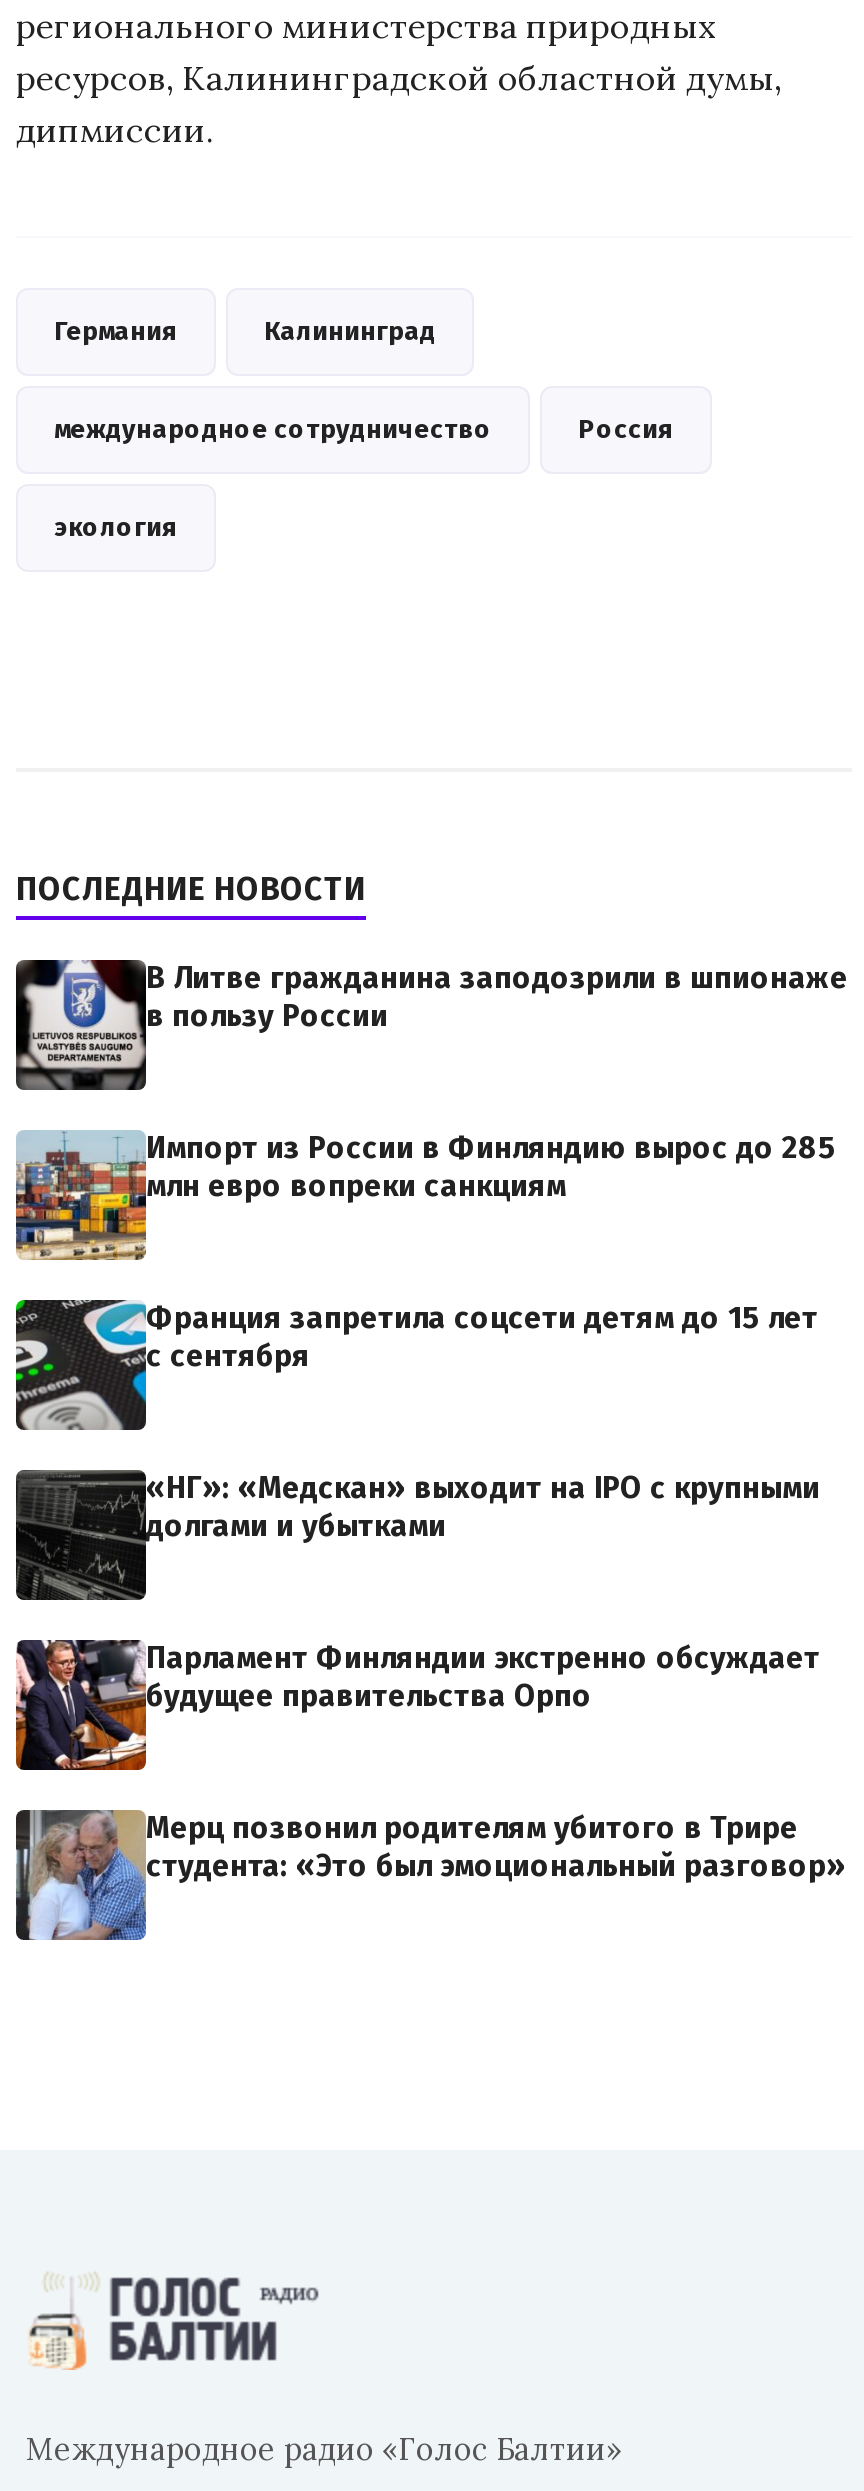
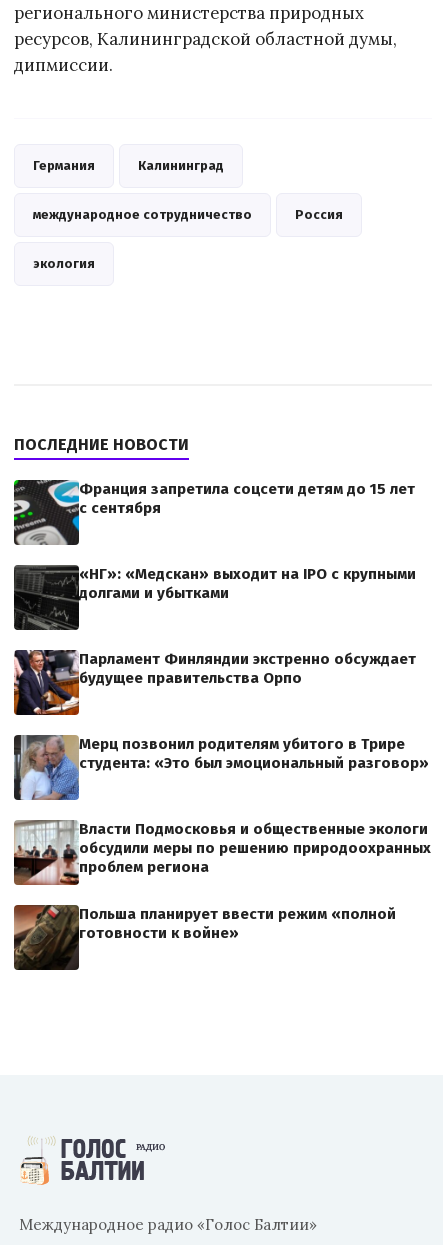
[14,958,848,1090] [image] | В Литве гражданина заподозрили в шпионаже | в пользу России -> none
[14,1130,836,1262] [image] | Импорт из России в Финляндию вырос до 285 | млн евро вопреки санкциям -> none
moved [12,1296,846,1884] -> [12,478,429,772]: [image] | Франция запретила соцсети детям до 15 лет | с сентября | ... | Мерц позвонил родителям убитого в Трире | студента: «Это был эмоциональный разговор»
none -> [13,819,431,942] [image] | Власти Подмосковья и общественные экологи | обсудили меры по решению природоохранных | проблем региона | Польша планирует ввести режим «полной | готовности к войне»
none -> [13,904,80,971] [image]

